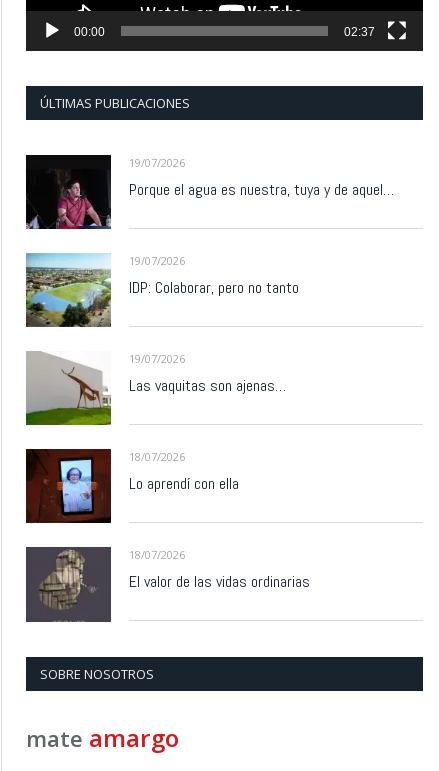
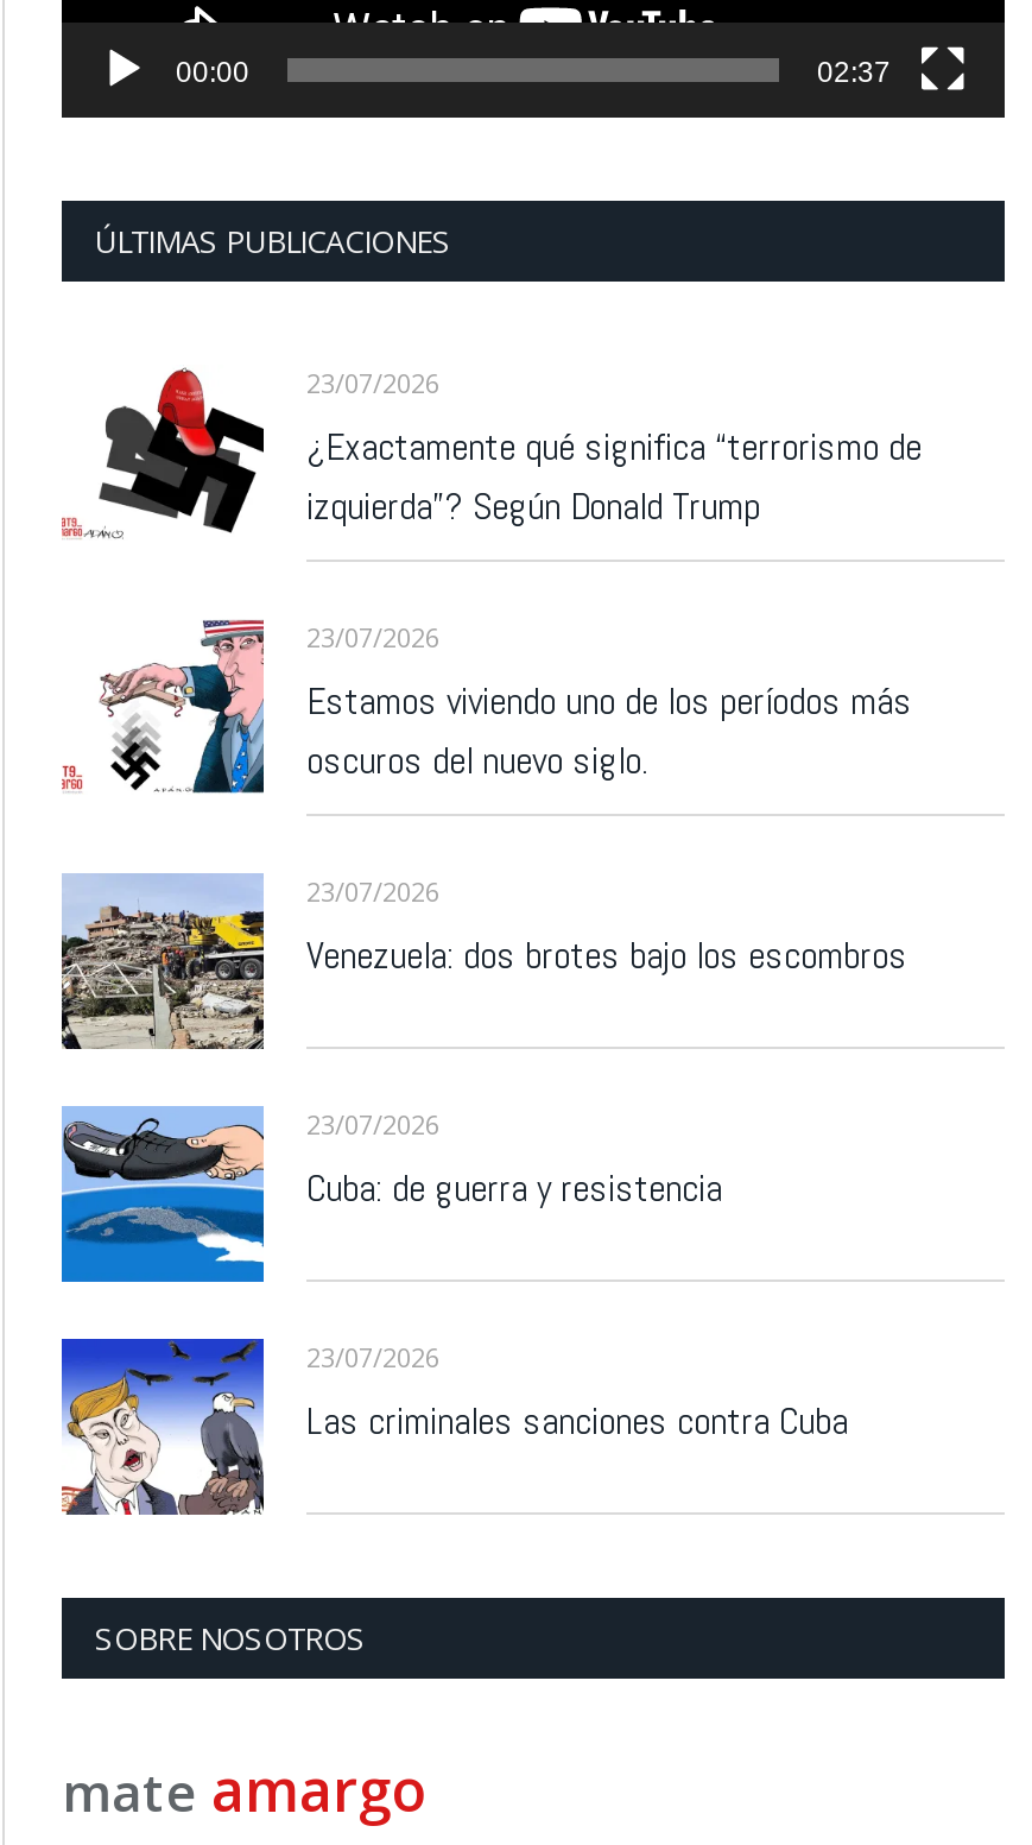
[25,154,394,230] [image] | 19/07/2026 | Porque el agua es nuestra, tuya y de aquel… -> [62,363,922,539] [image] | 23/07/2026 | ¿Exactamente qué significa “terrorismo de | izquierda”? Según Donald Trump
[25,252,299,328] [image] | 19/07/2026 | IDP: Colaborar, pero no tanto -> [62,617,912,796] [image] | 23/07/2026 | Estamos viviendo uno de los períodos más | oscuros del nuevo siglo.
[26,351,286,426] [image] | 19/07/2026 | Las vaquitas son ajenas… -> [62,872,907,1053] [image] | 23/07/2026 | Venezuela: dos brotes bajo los escombros
[25,448,239,524] [image] | 18/07/2026 | Lo aprendí con ella -> [59,1105,722,1283] [image] | 23/07/2026 | Cuba: de guerra y resistencia
[25,546,310,623] [image] | 18/07/2026 | El valor de las vidas ordinarias -> [59,1338,848,1516] [image] | 23/07/2026 | Las criminales sanciones contra Cuba

